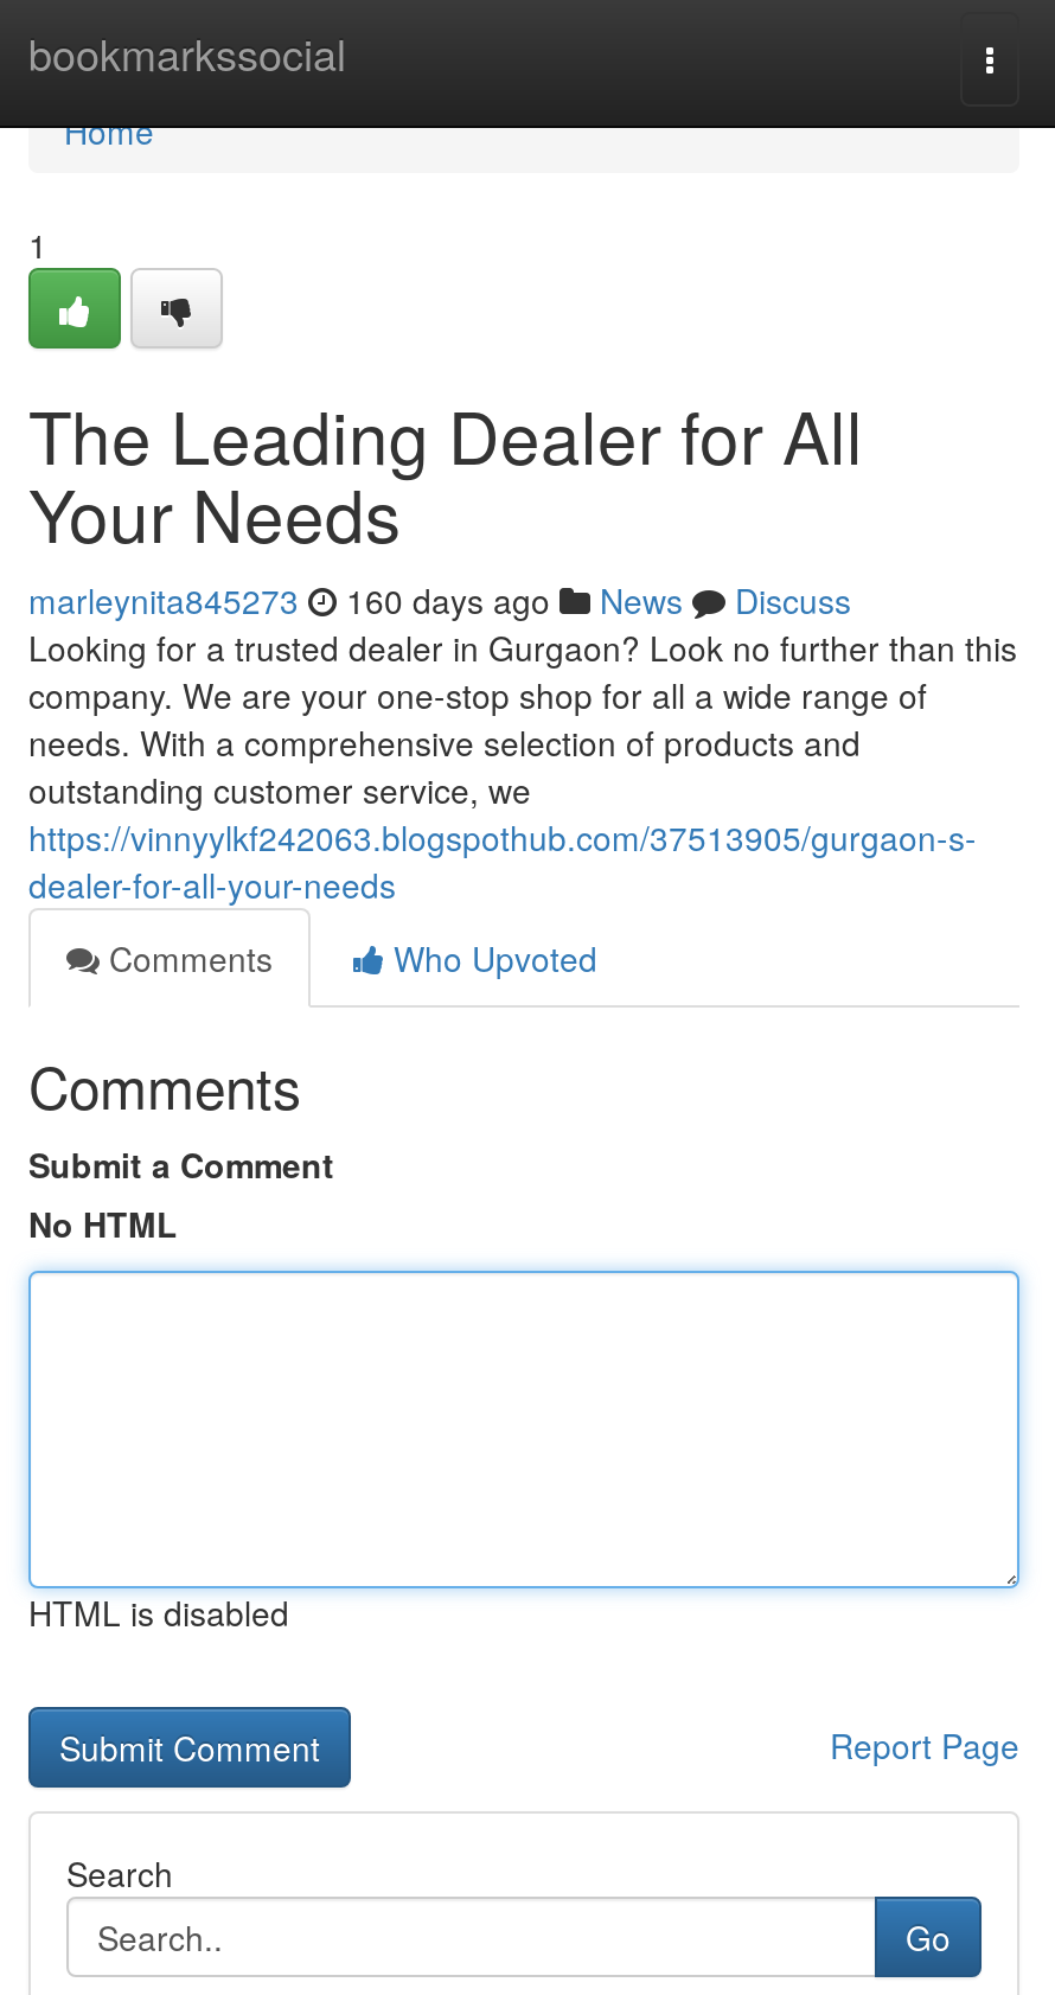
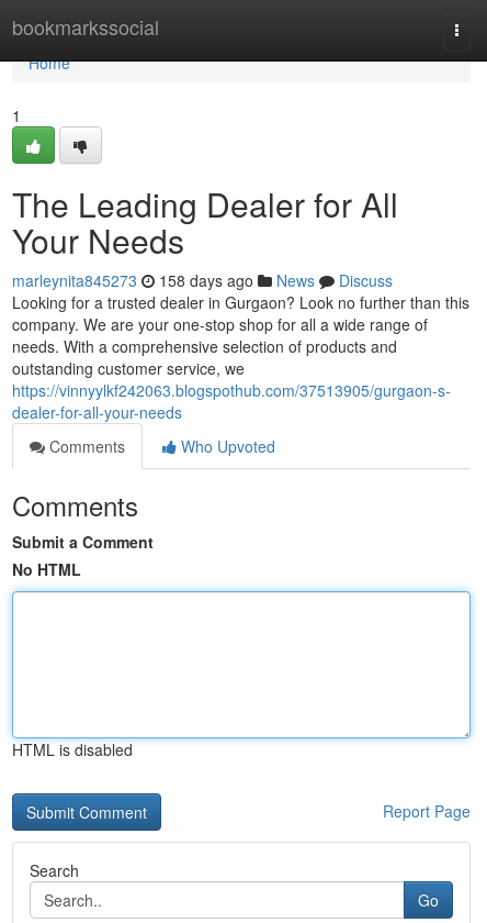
[28,576,851,624] marleynita845273 160 days ago News Discuss -> [12,269,393,291] marleynita845273 158 days ago News Discuss

